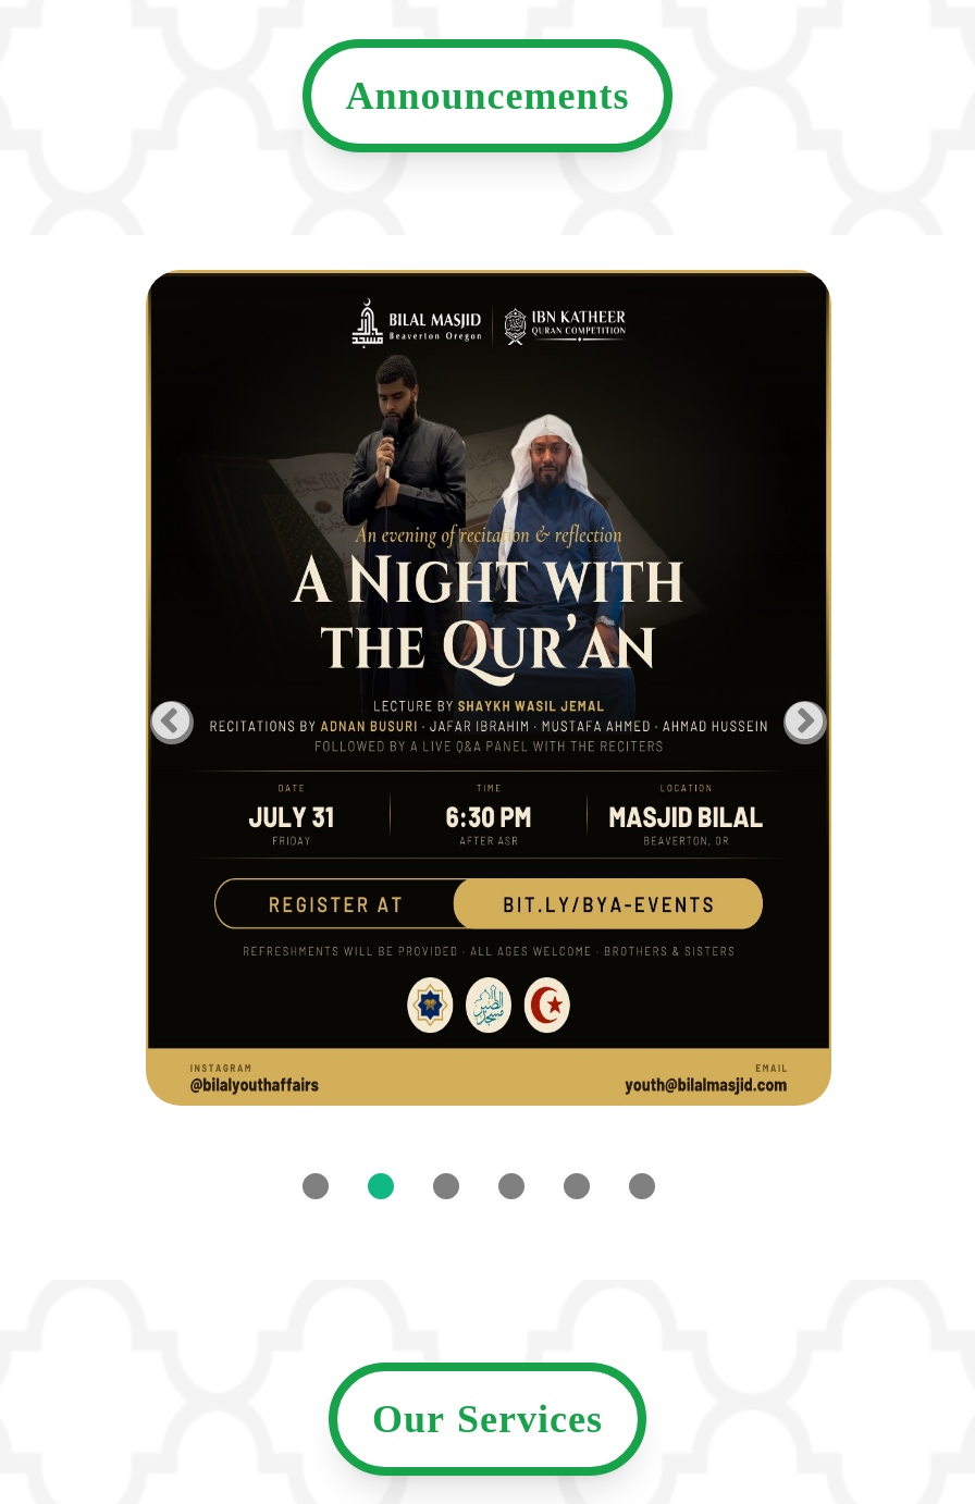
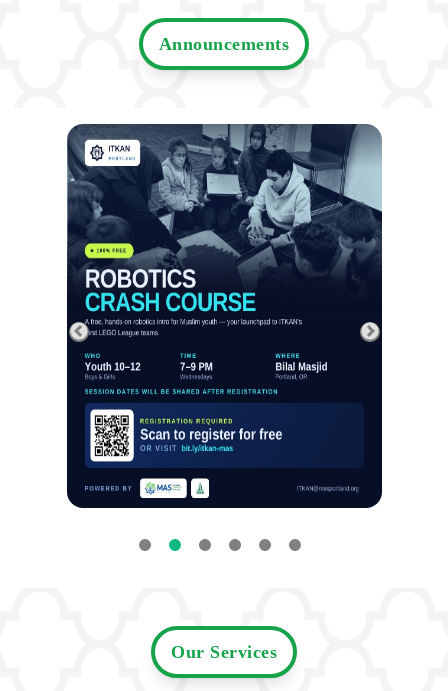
[144,268,834,1108] [image] -> [66,123,383,509] [image]

